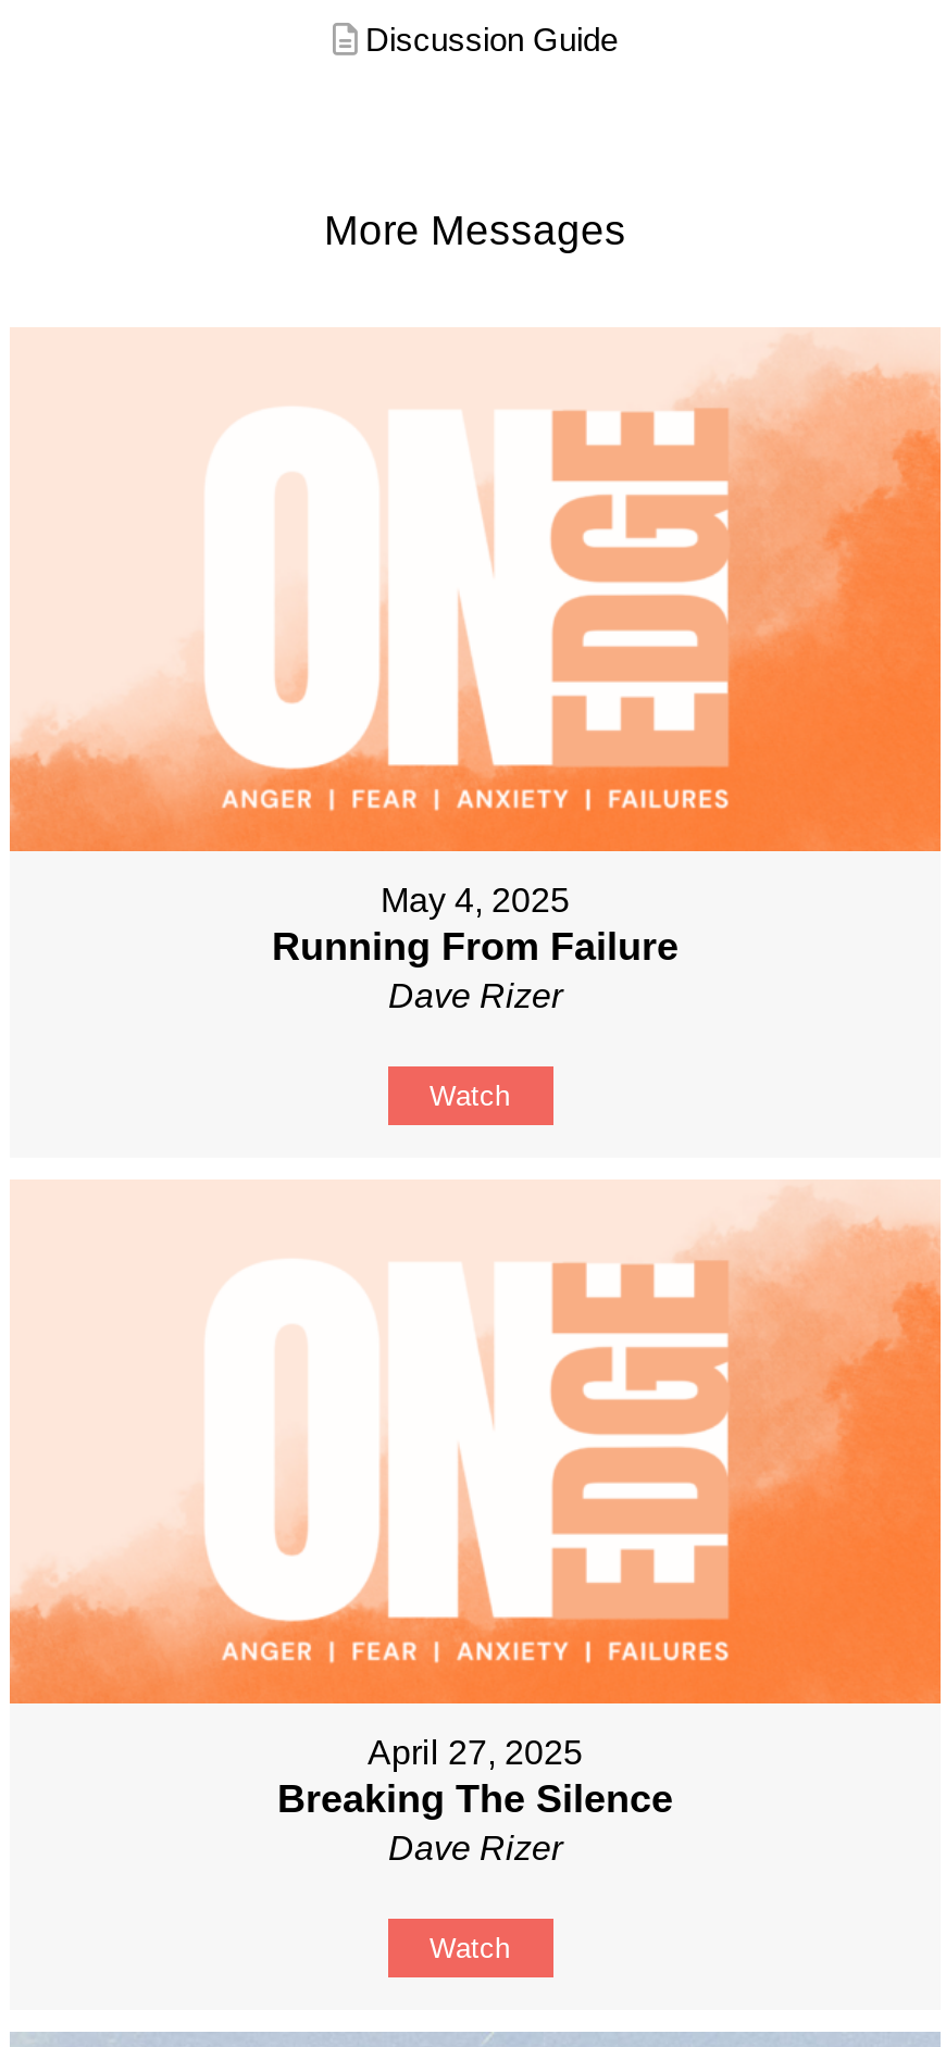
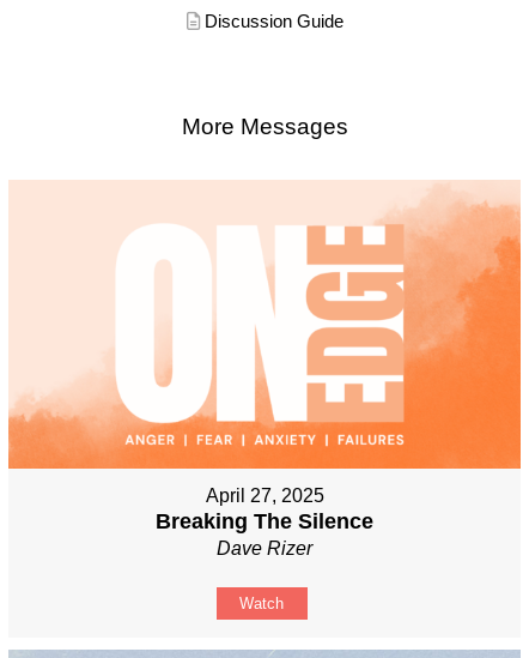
[272,882,679,1112] May 4, 2025 | Running From Failure | Dave Rizer | Watch -> none

